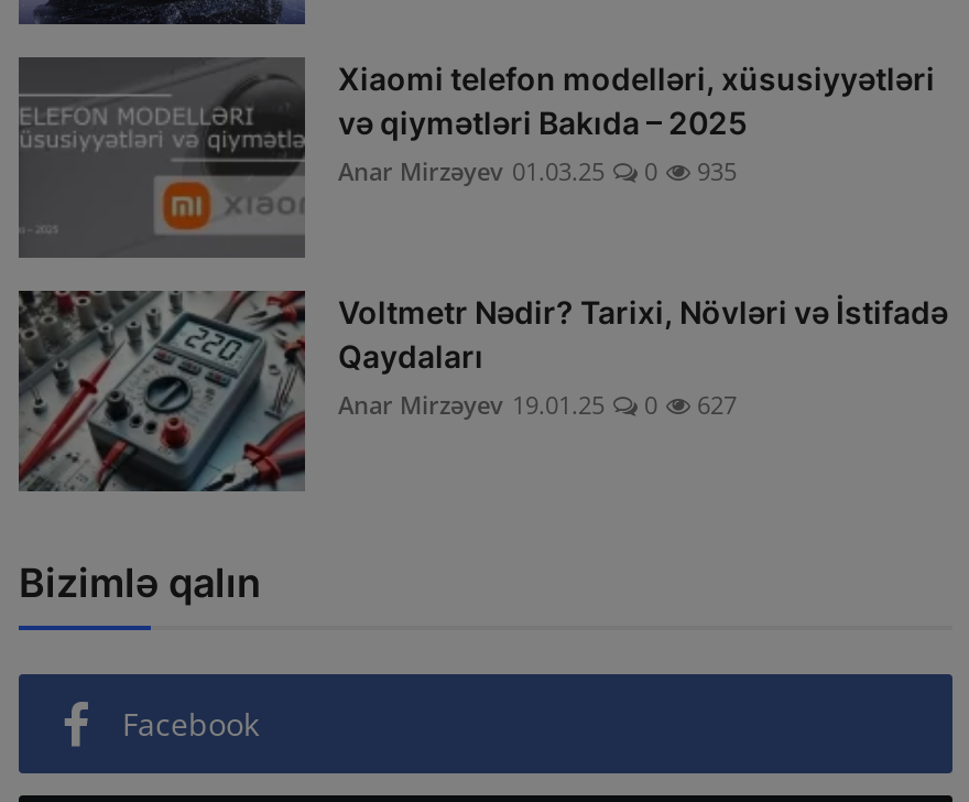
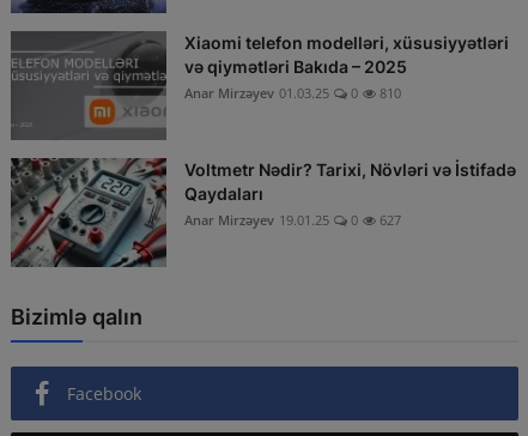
[338,154,737,187] Anar Mirzəyev 01.03.25 0 935 -> [184,84,401,102] Anar Mirzəyev 01.03.25 0 810

